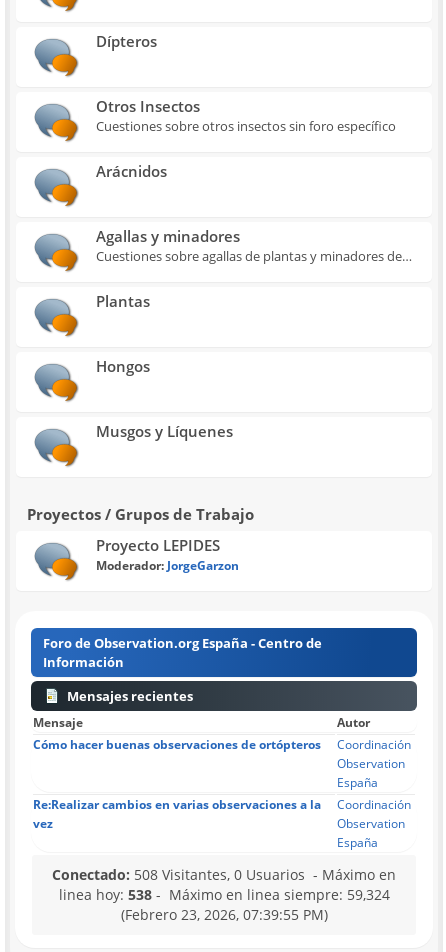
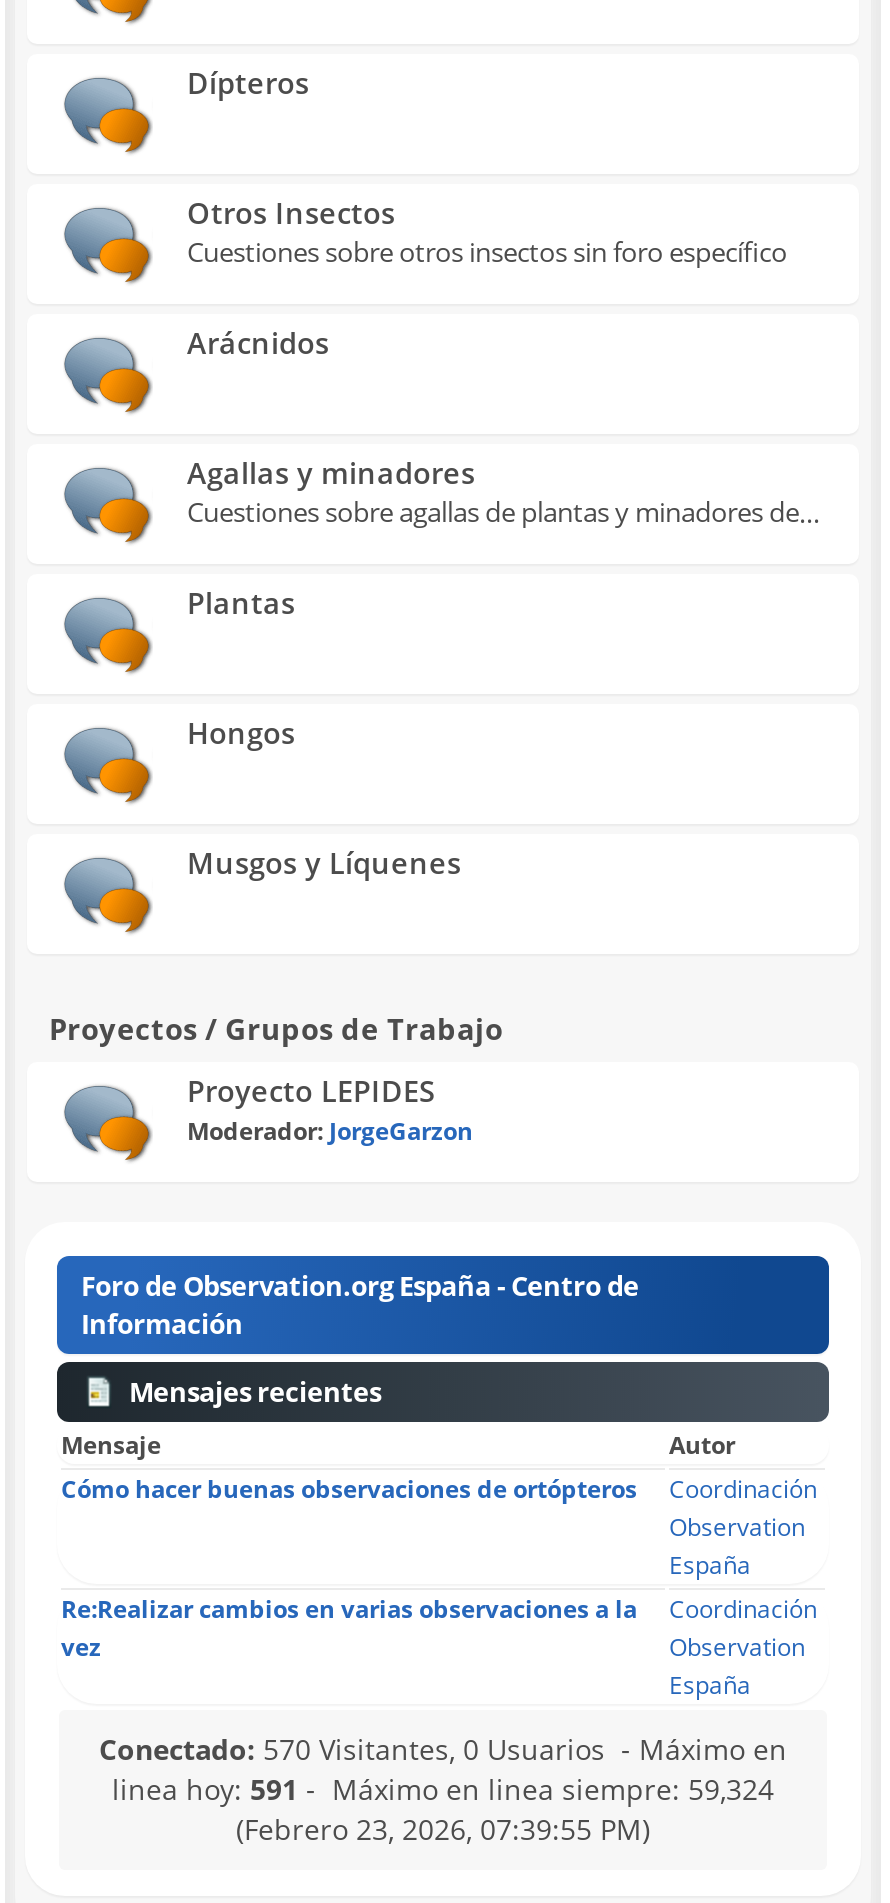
[52,865,396,884] Conectado: 508 Visitantes, 0 Usuarios - Máximo en -> [99,1731,787,1769] Conectado: 570 Visitantes, 0 Usuarios - Máximo en
[58,885,389,904] linea hoy: 538 - Máximo en linea siempre: 59,324 -> [112,1771,774,1809] linea hoy: 591 - Máximo en linea siempre: 59,324

